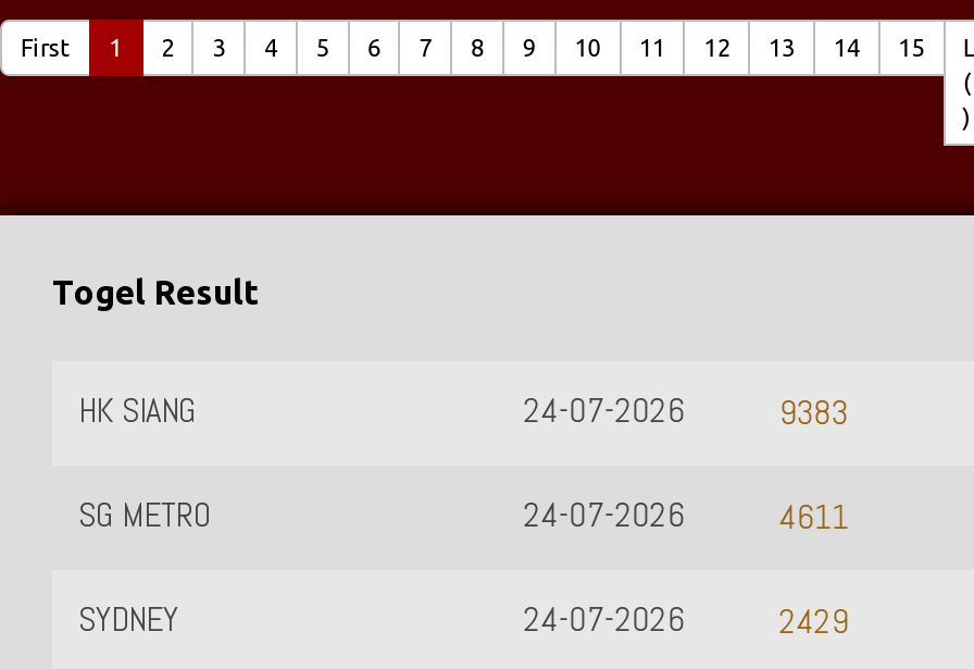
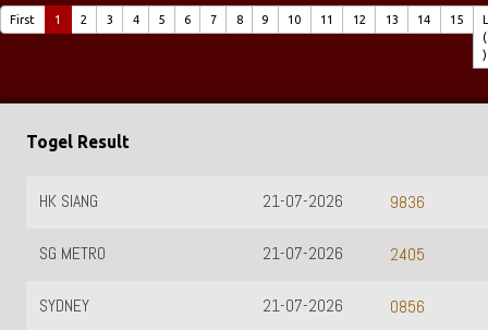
[523,390,684,433] 24-07-2026 -> [262,191,343,212] 21-07-2026
[779,391,849,434] 9383 -> [390,191,425,213] 9836
[523,494,684,538] 24-07-2026 -> [262,243,343,265] 21-07-2026
[779,495,849,539] 4611 -> [390,244,425,265] 2405
[523,599,684,642] 24-07-2026 -> [262,295,343,317] 21-07-2026
[779,600,849,643] 2429 -> [390,296,425,318] 0856

